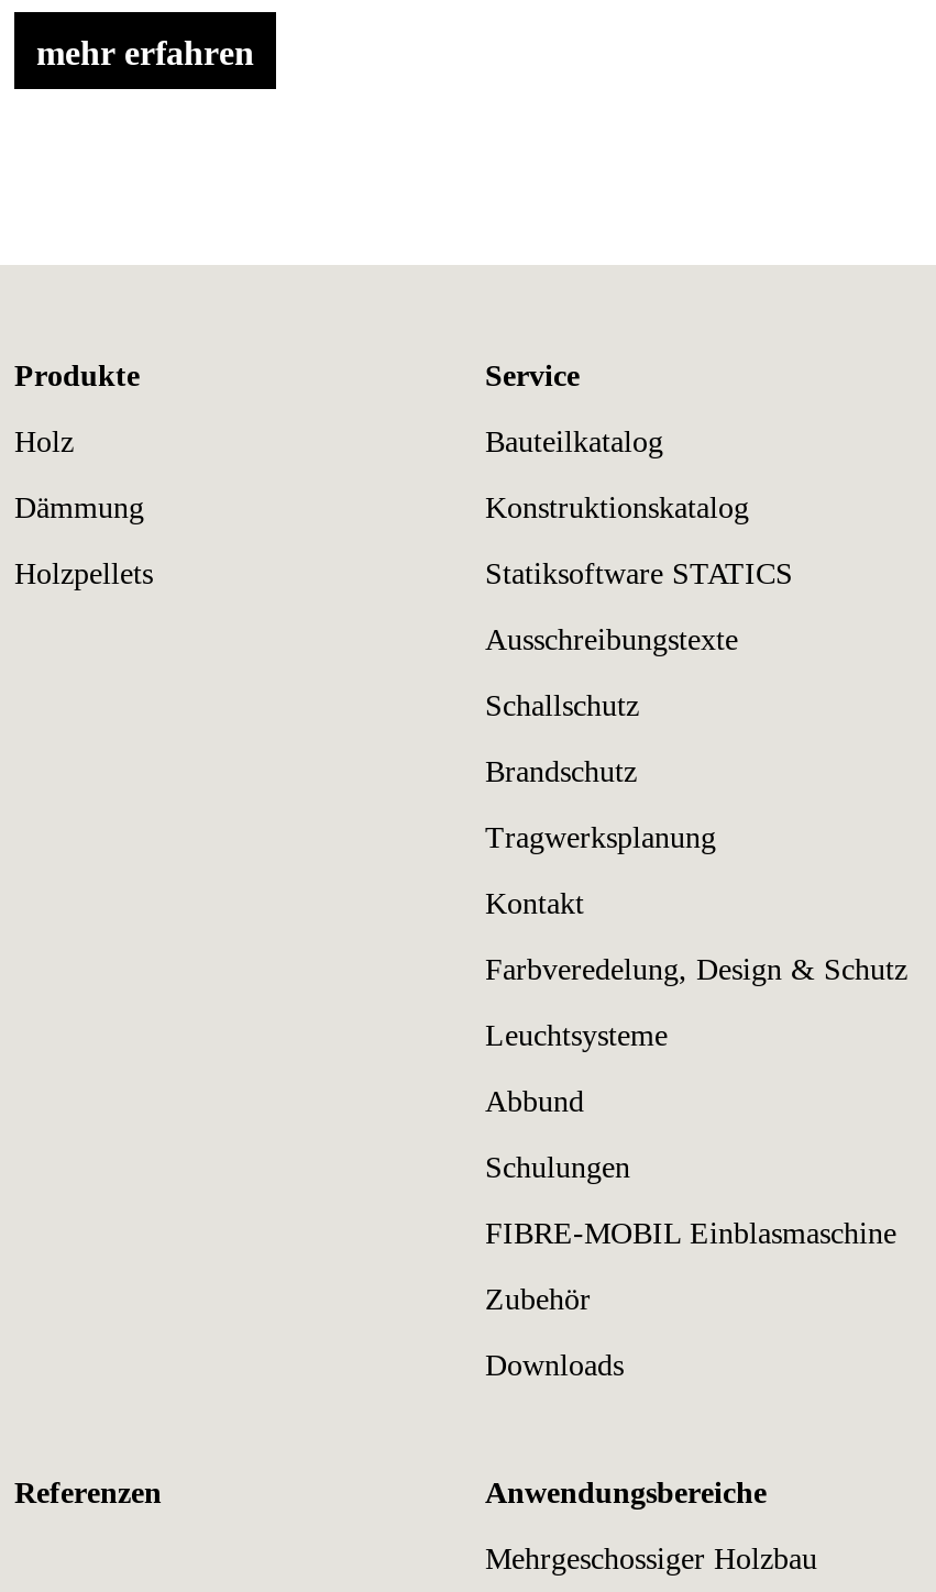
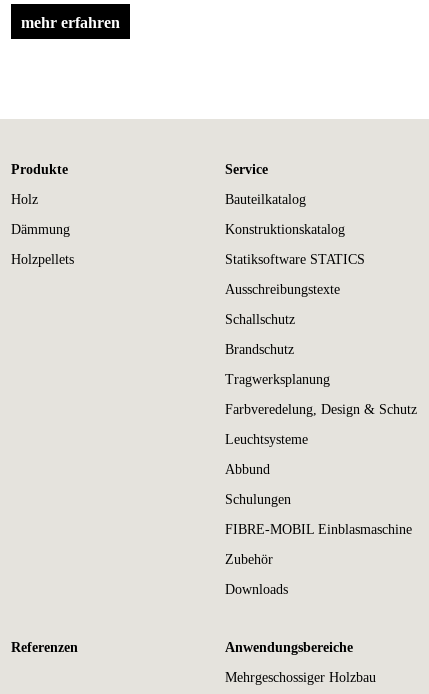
[485,887,584,920] Kontakt -> none

